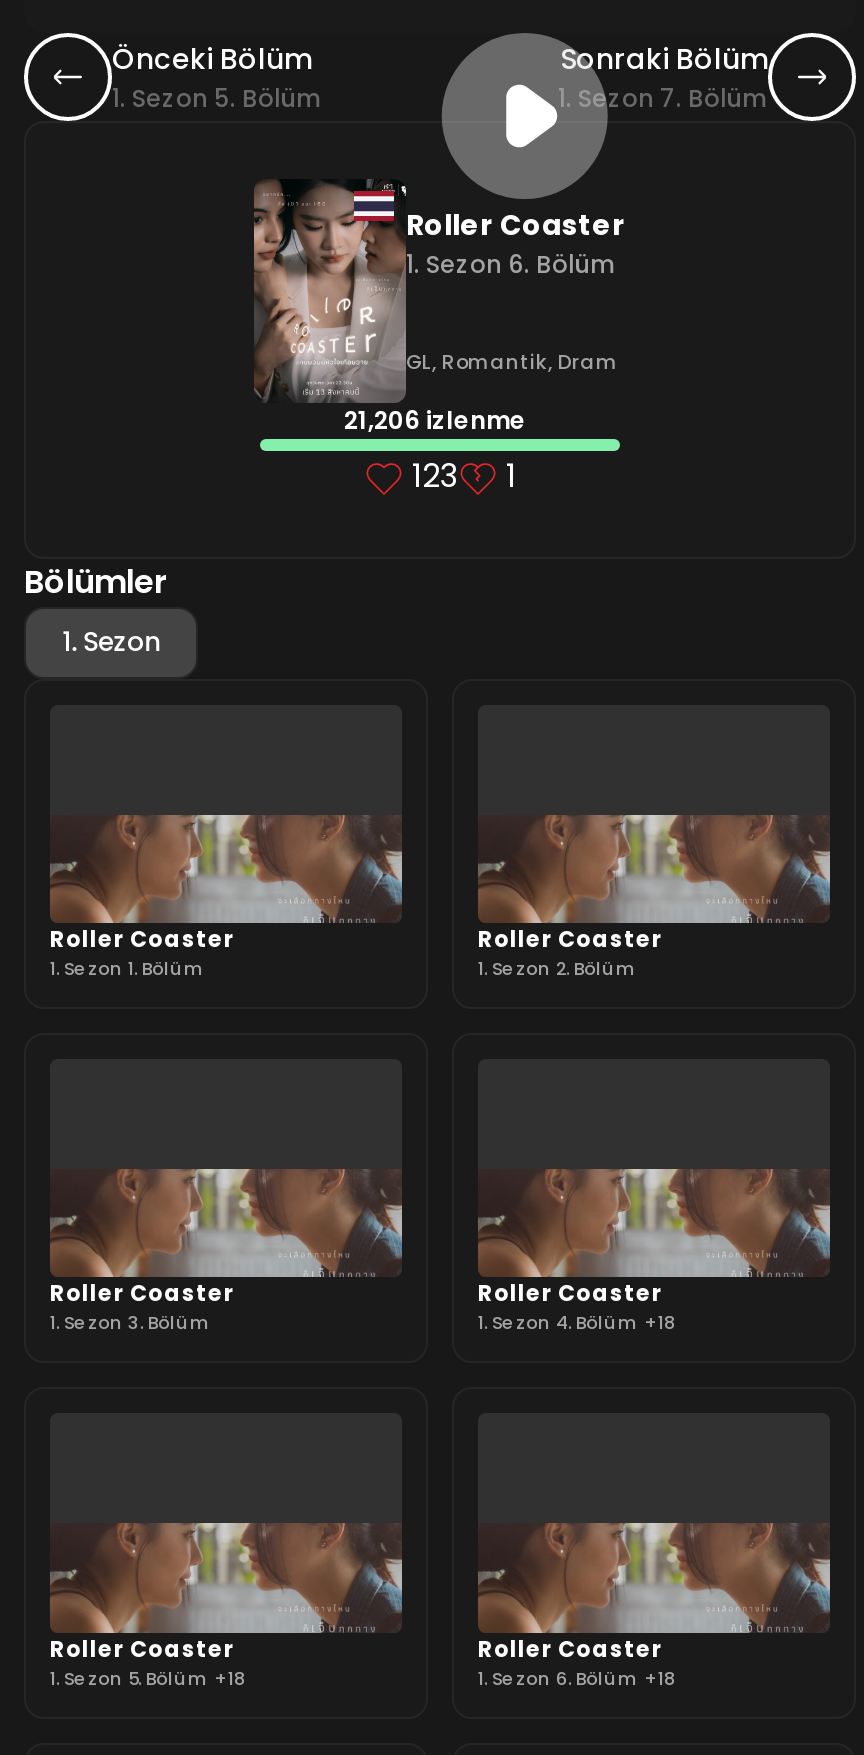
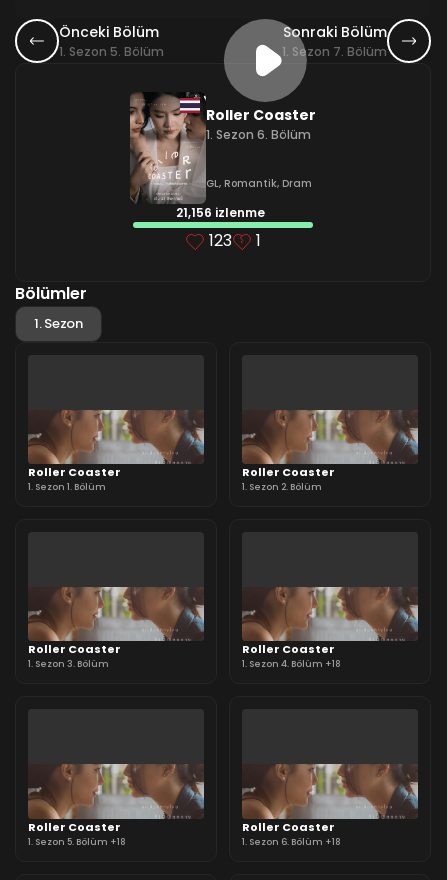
[344,403,526,437] 21,206 izlenme -> [176,204,265,221] 21,156 izlenme

